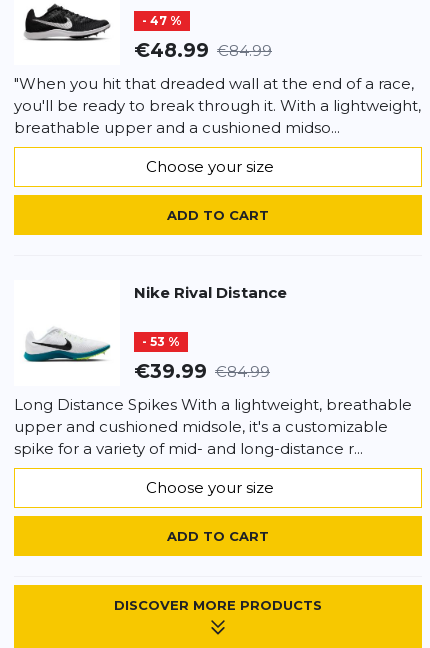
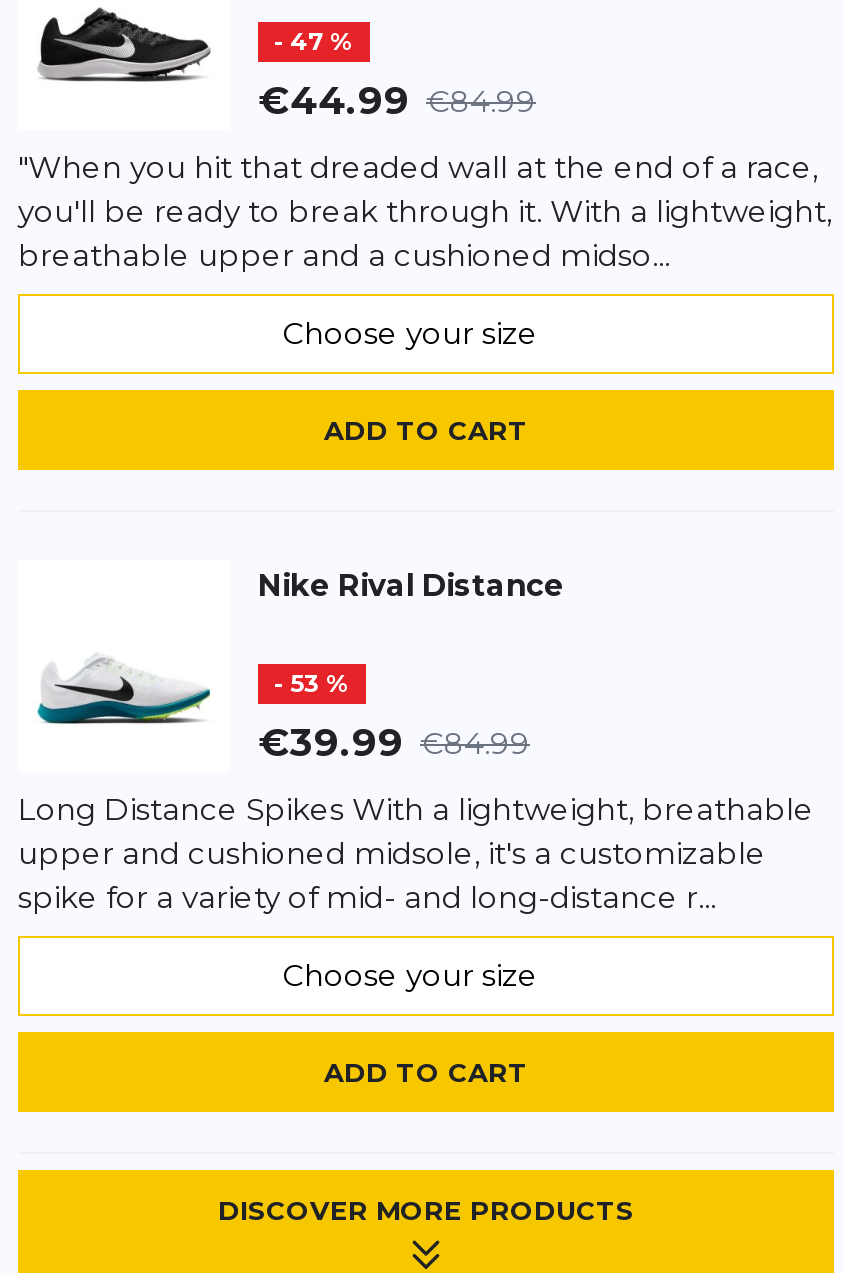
[134,38,272,61] €48.99 €84.99 -> [258,77,536,123] €44.99 €84.99

